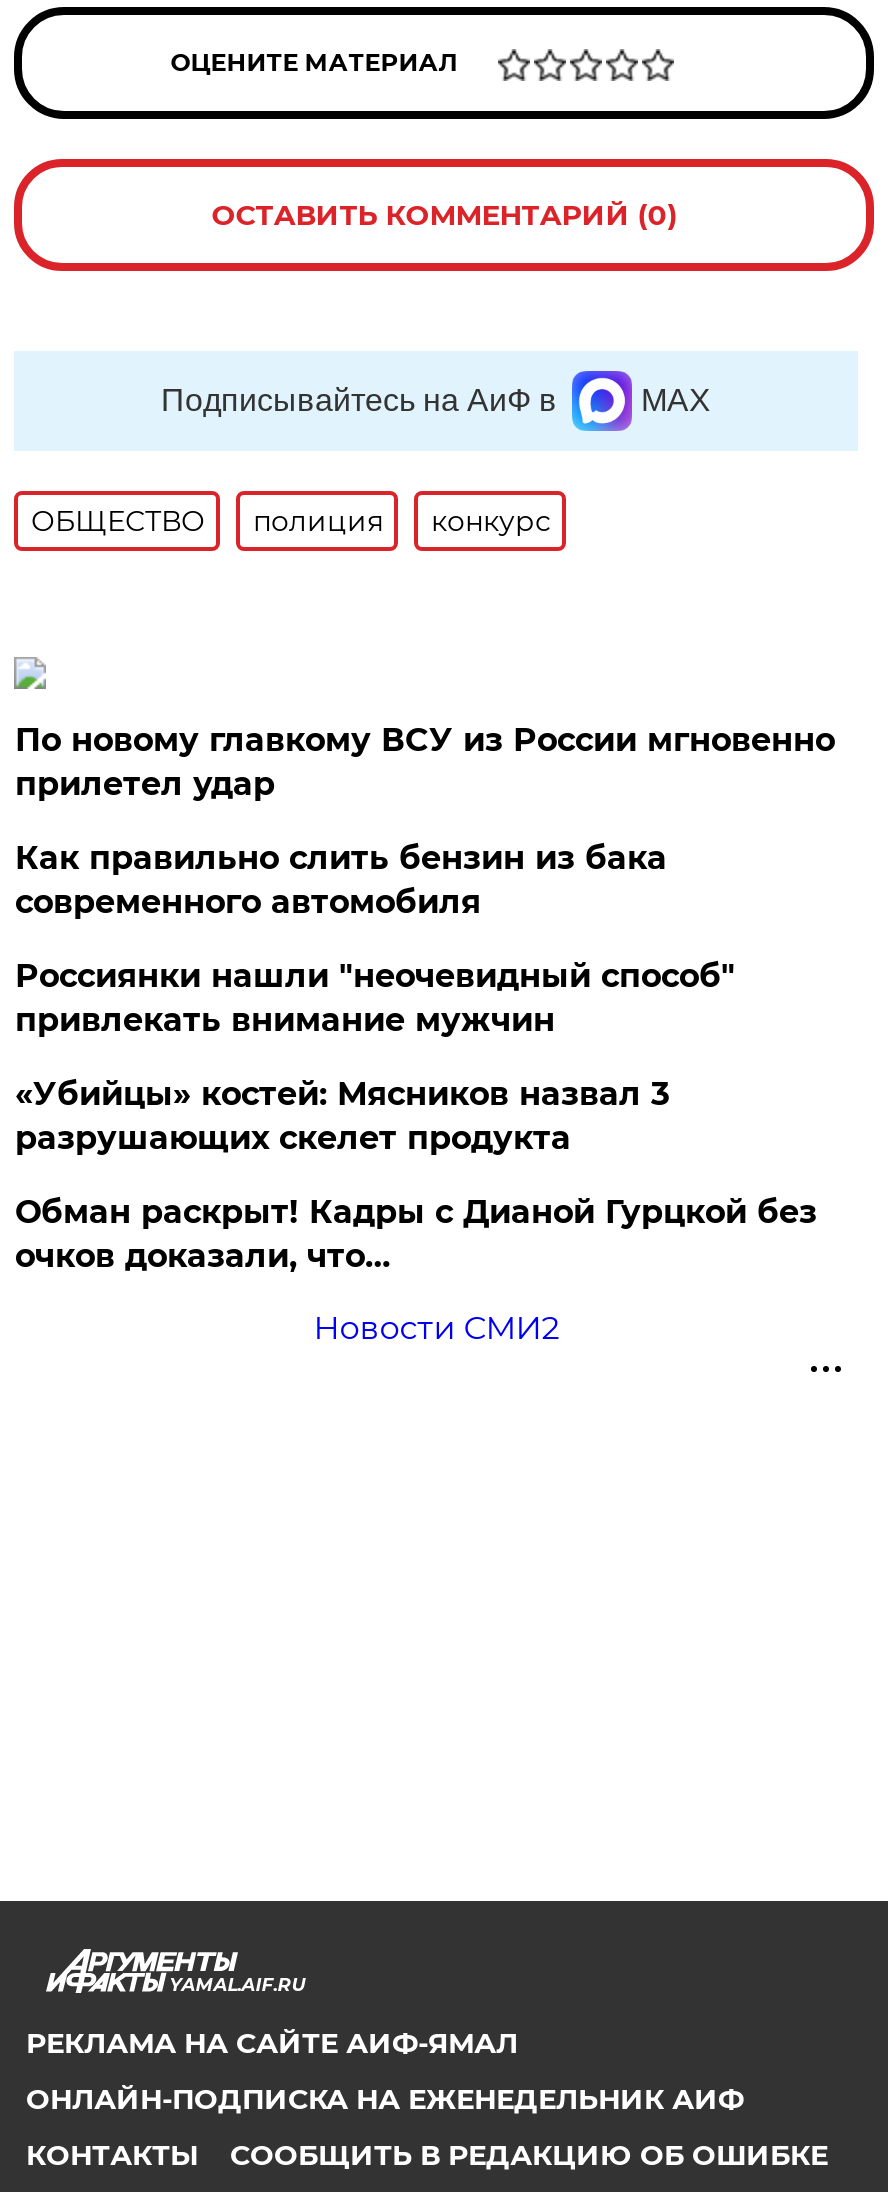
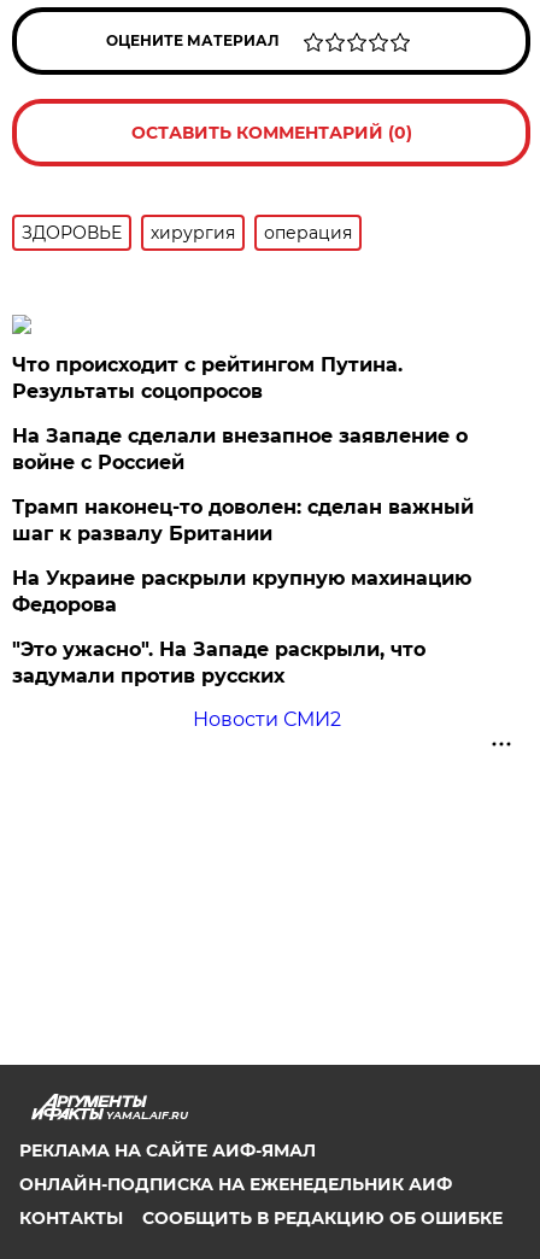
[31,383,711,539] Подписывайтесь на АиФ в | MAX | ОБЩЕСТВО | полиция | конкурс -> [22,222,352,244] ЗДОРОВЬЕ | хирургия | операция
[15,721,835,1275] По новому главкому ВСУ из России мгновенно | прилетел удар | Как правильно слить бензин из бака | современного автомобиля | Россиянки нашли "неочевидный способ" | привлекать внимание мужчин | «Убийцы» костей: Мясников назвал 3 | разрушающих скелет продукта | Обман раскрыт! Кадры с Дианой Гурцкой без | очков доказали, что… -> [13,353,474,687] Что происходит с рейтингом Путина. | Результаты соцопросов | На Западе сделали внезапное заявление о | войне с Россией | Трамп наконец-то доволен: сделан важный | шаг к развалу Британии | На Украине раскрыли крупную махинацию | Федорова | "Это ужасно". На Западе раскрыли, что | задумали против русских

